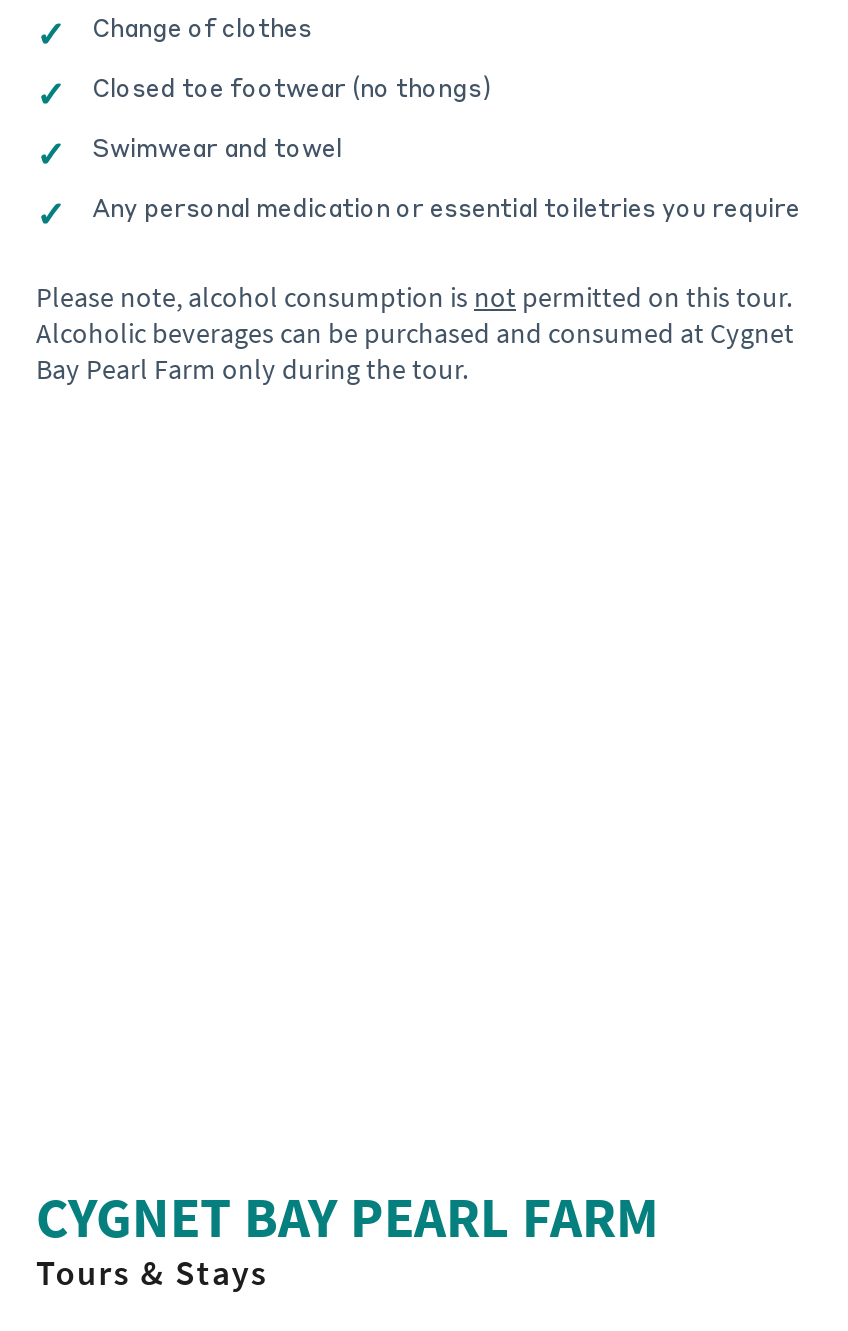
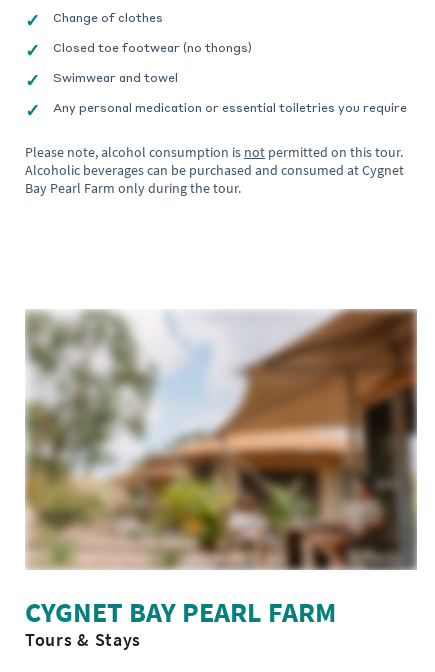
none -> [24,308,418,571] [image]

